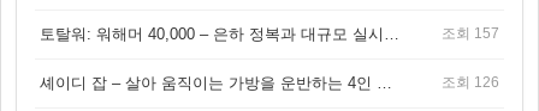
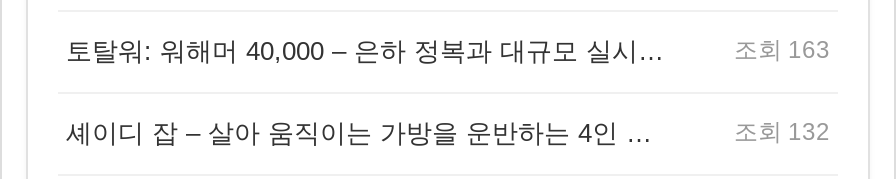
[442,25,499,42] 조회 157 -> [734,36,830,64] 조회 163
[442,74,499,91] 조회 126 -> [734,118,830,146] 조회 132

